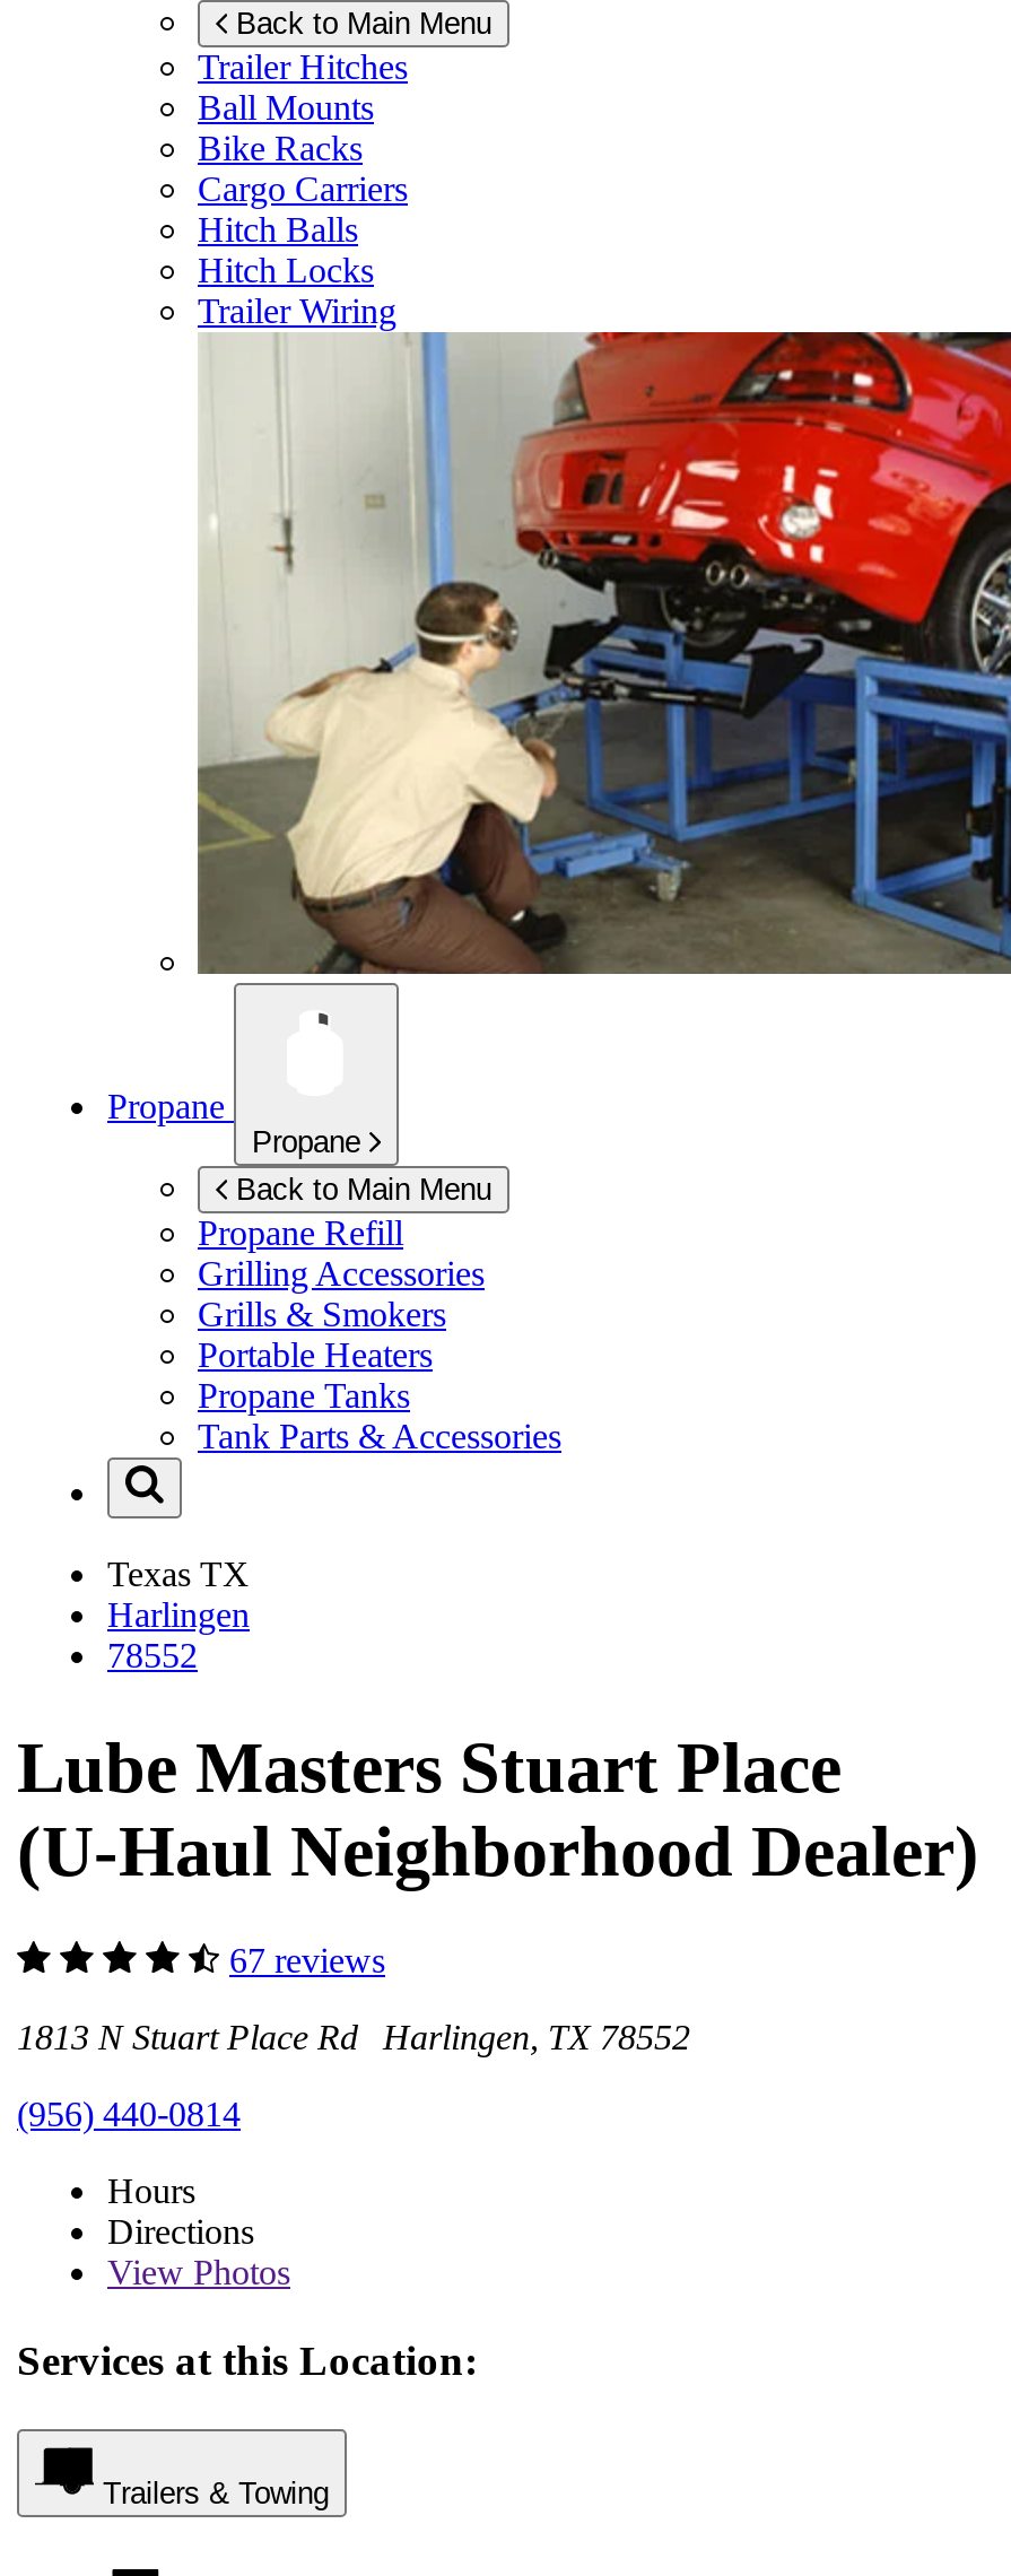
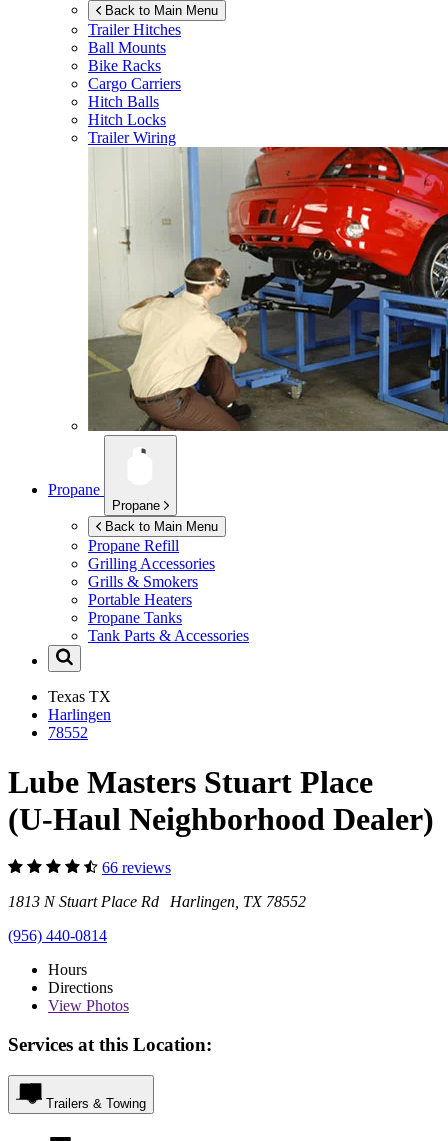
[229,1941,385,1980] 67 reviews -> [102,859,171,876] 66 reviews

